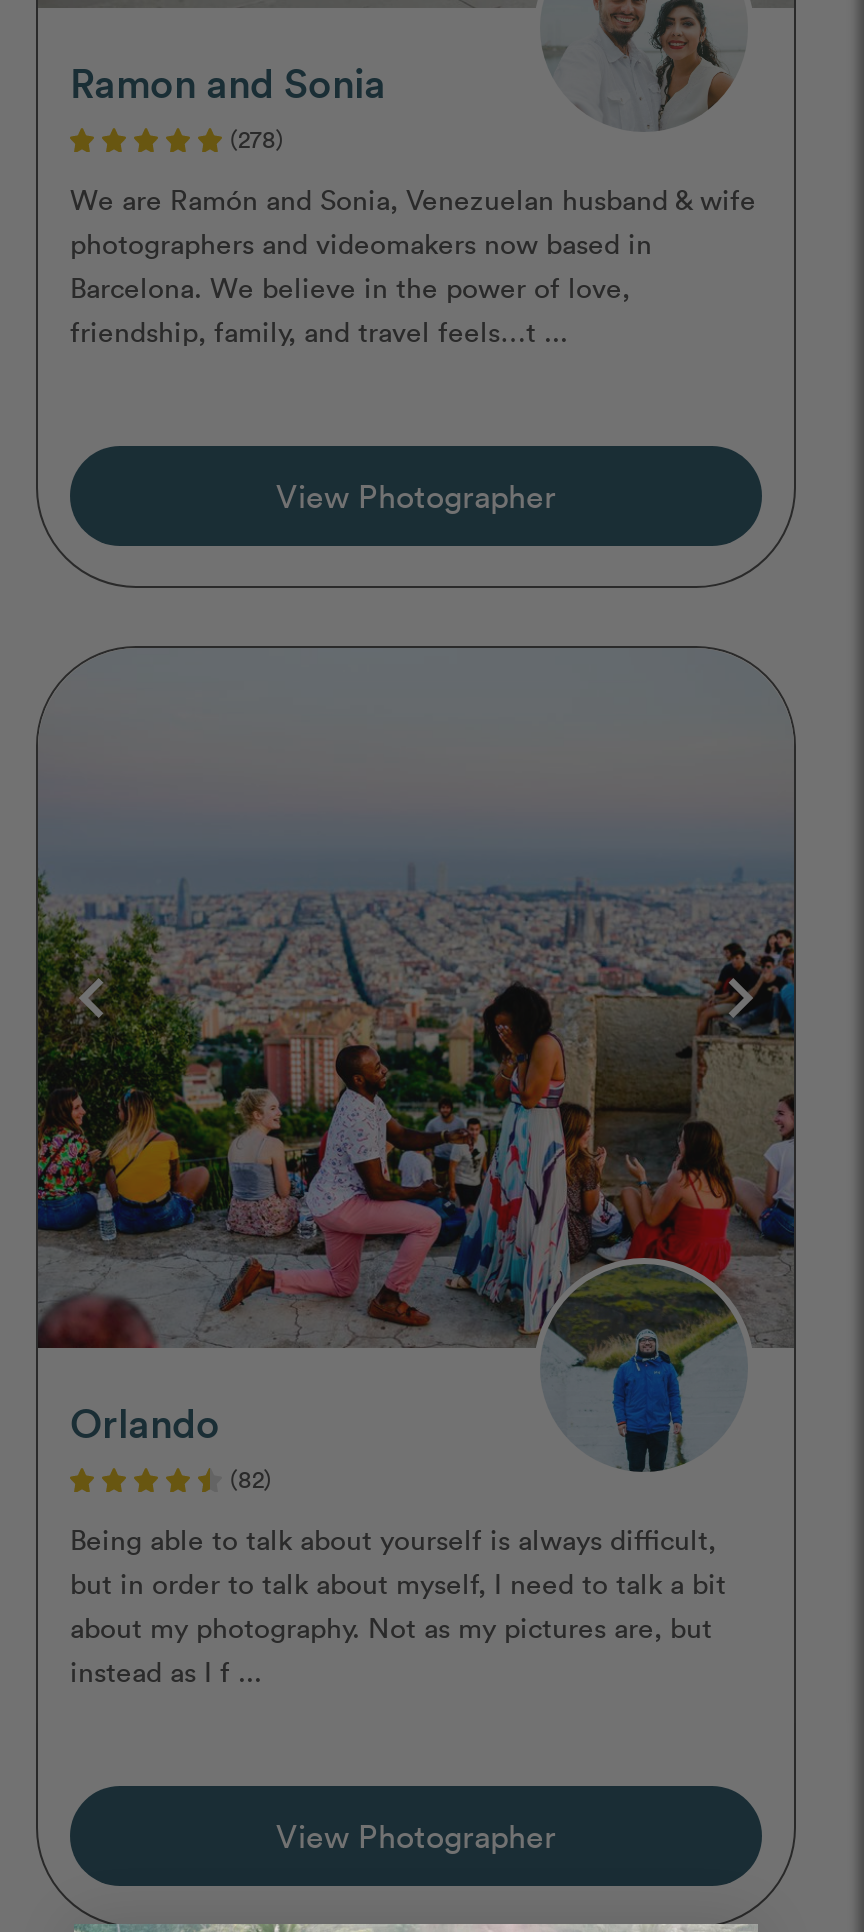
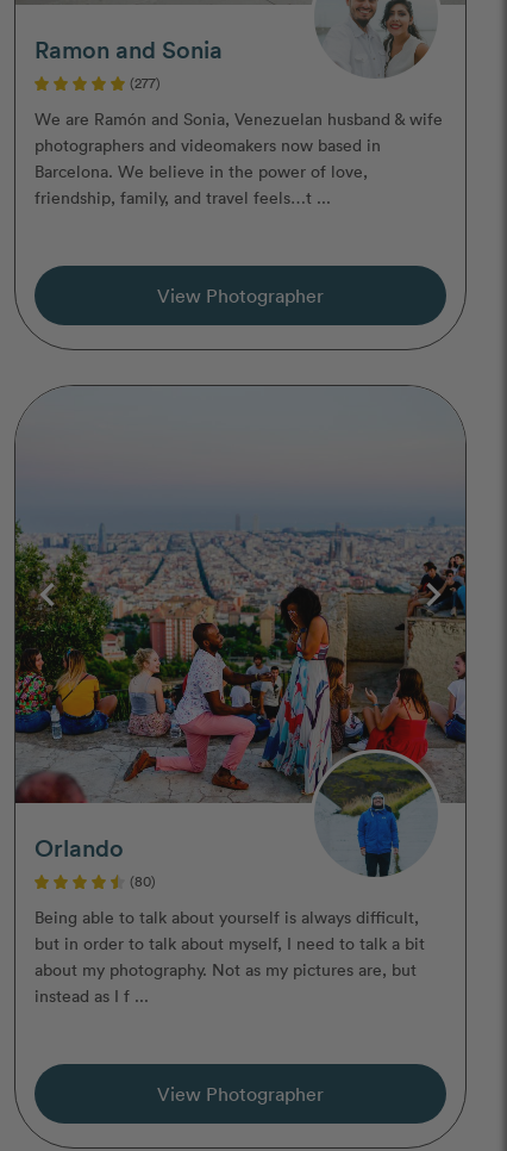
[230,119,284,155] (278) -> [130,71,161,92] (277)
[230,1459,272,1495] (82) -> [130,869,156,891] (80)

